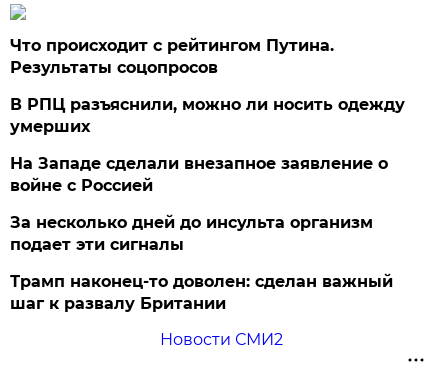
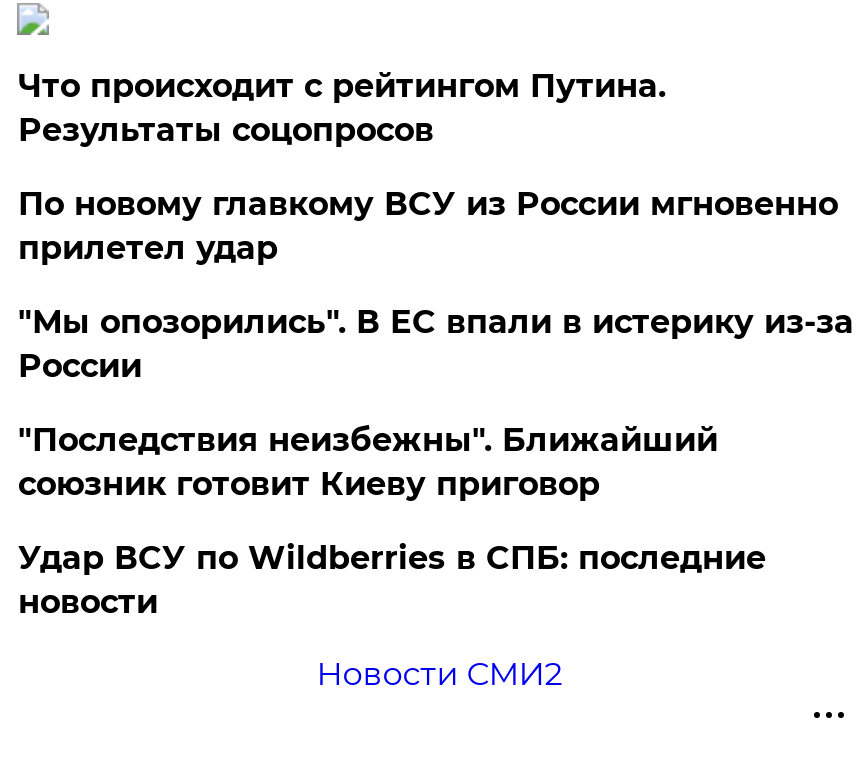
[10,95,405,136] В РПЦ разъяснили, можно ли носить одежду | умерших -> [18,185,838,267] По новому главкому ВСУ из России мгновенно | прилетел удар
[10,154,388,195] На Западе сделали внезапное заявление о | войне с Россией -> [18,303,854,385] "Мы опозорились". В ЕС впали в истерику из-за | России
[10,213,373,254] За несколько дней до инсульта организм | подает эти сигналы -> [18,421,718,503] "Последствия неизбежны". Ближайший | союзник готовит Киеву приговор
[10,272,393,313] Трамп наконец-то доволен: сделан важный | шаг к развалу Британии -> [18,539,766,621] Удар ВСУ по Wildberries в СПБ: последние | новости

